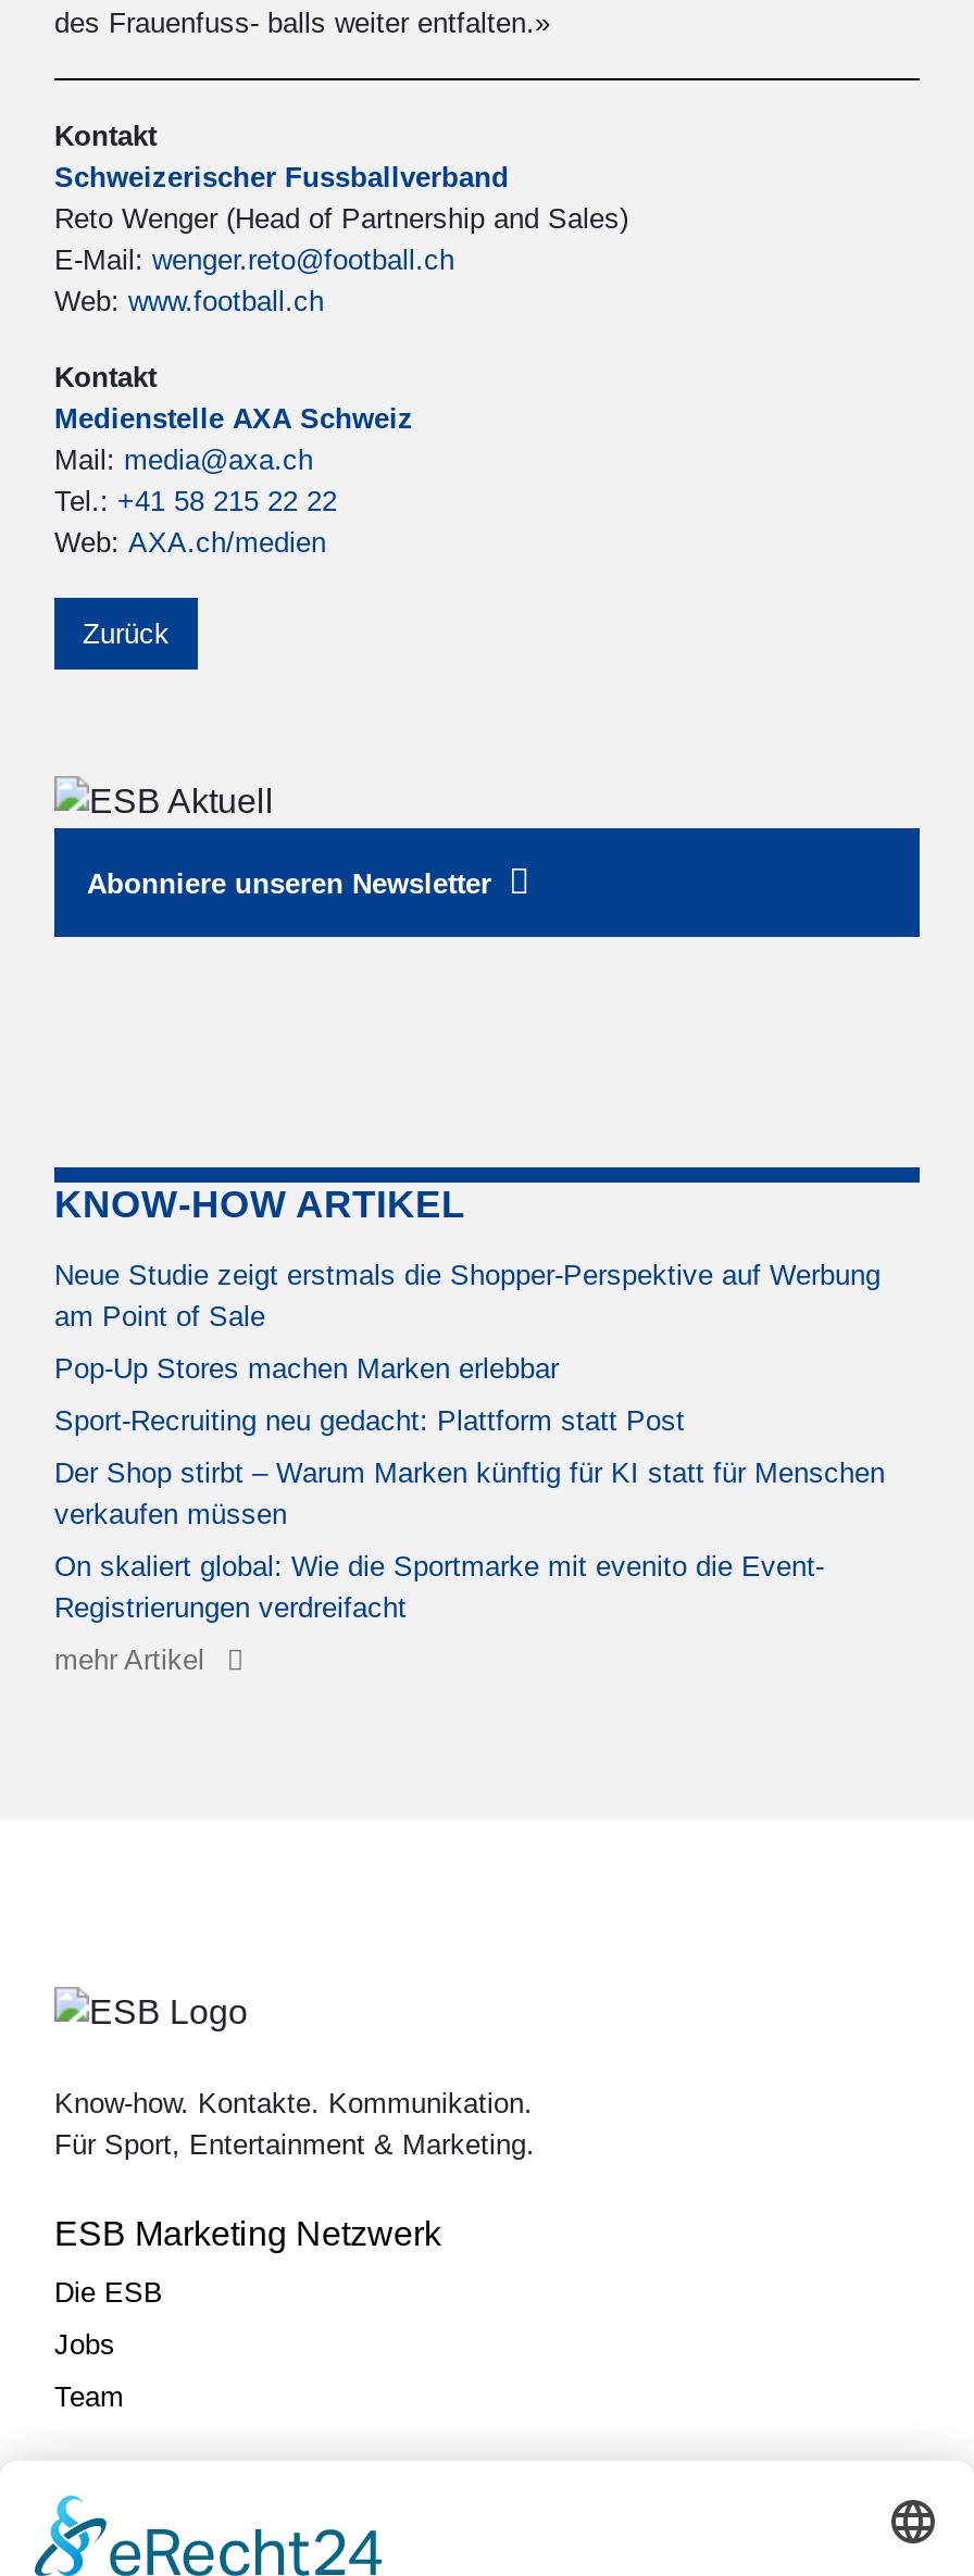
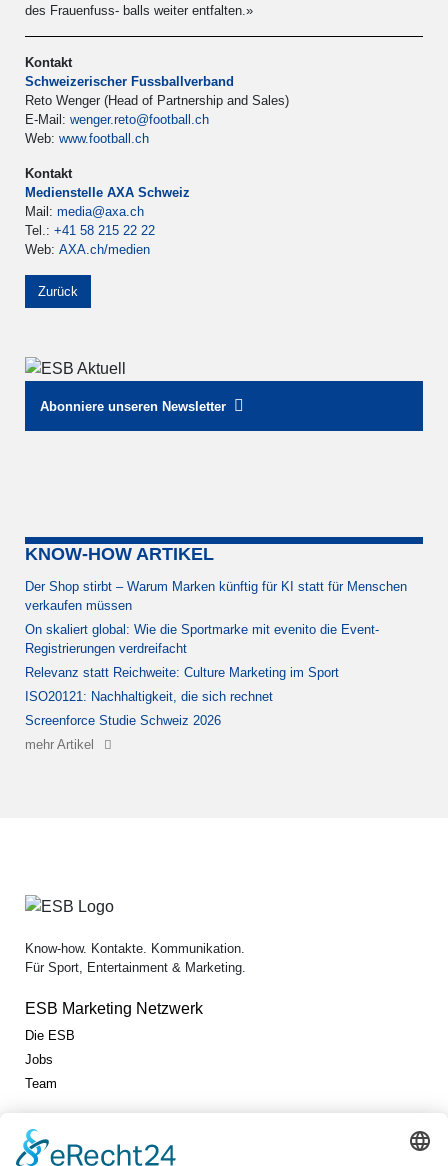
[54,1258,881,1436] Neue Studie zeigt erstmals die Shopper-Perspektive auf Werbung | am Point of Sale | Pop-Up Stores machen Marken erlebbar | Sport-Recruiting neu gedacht: Plattform statt Post -> none
moved [54,1456,885,1623] -> [25,579,407,656]: Der Shop stirbt – Warum Marken künftig für KI statt für Menschen | verkaufen müssen | On skaliert global: Wie die Sportmarke mit evenito die Event- | Registrierungen verdreifacht
none -> [25,665,339,728] Relevanz statt Reichweite: Culture Marketing im Sport | ISO20121: Nachhaltigkeit, die sich rechnet | Screenforce Studie Schweiz 2026

